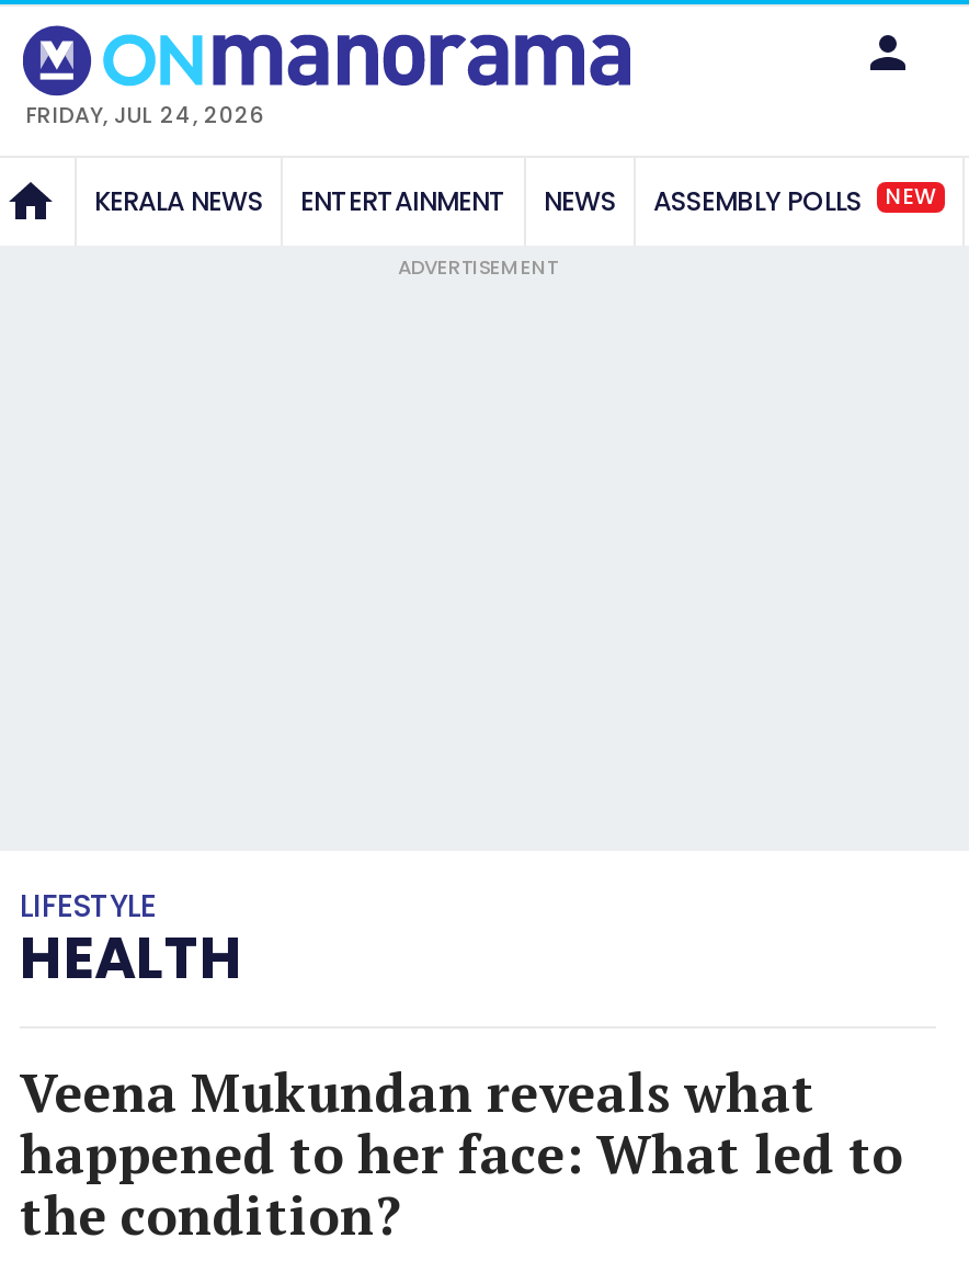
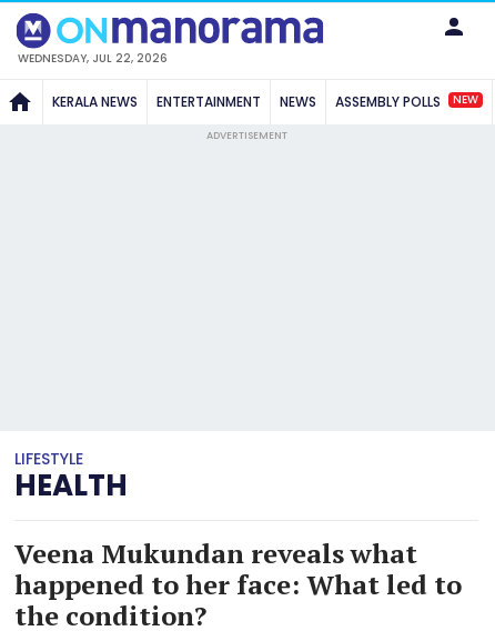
[26,98,265,131] FRIDAY, JUL 24, 2026 -> [18,50,168,66] WEDNESDAY, JUL 22, 2026

